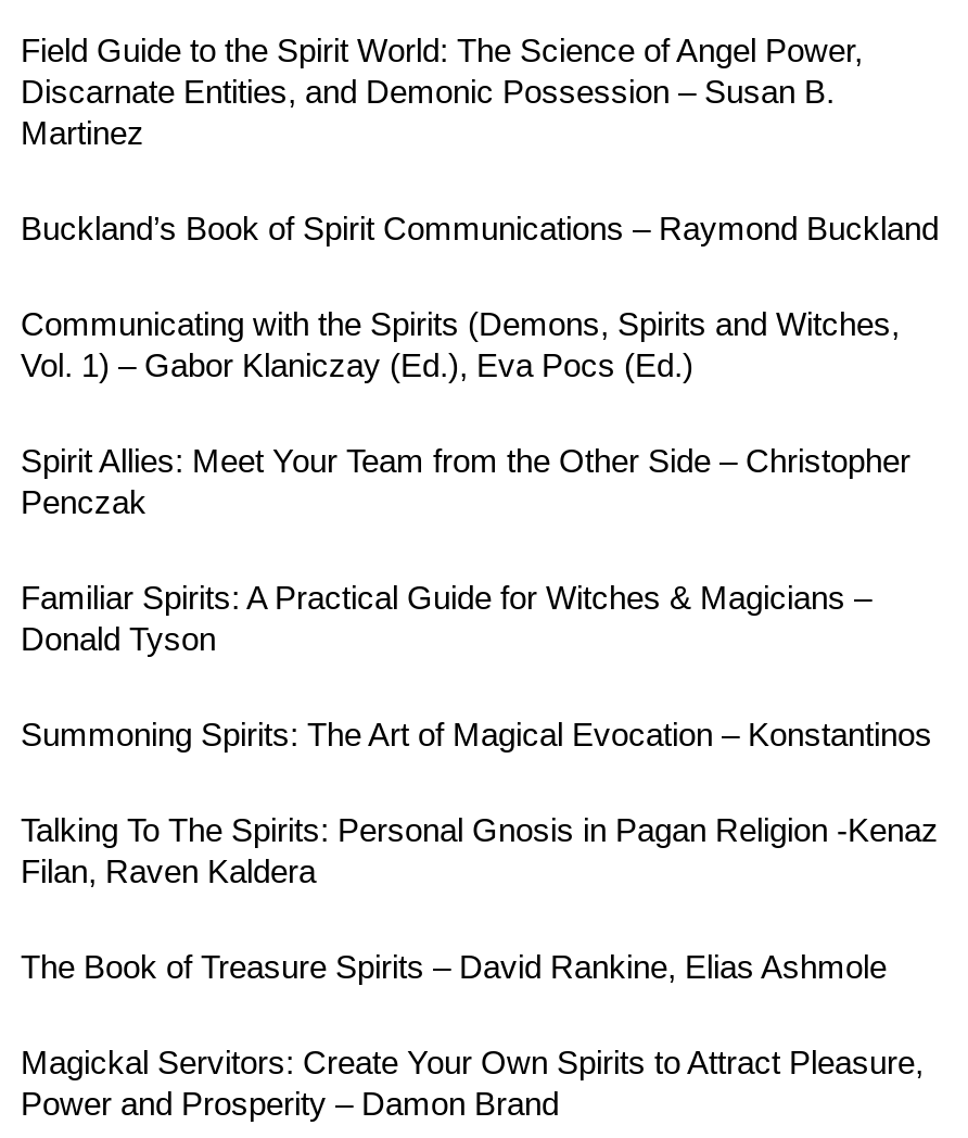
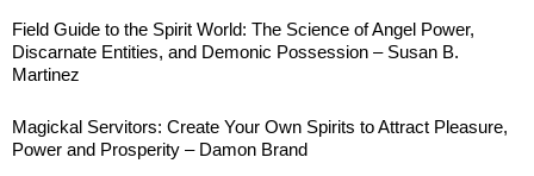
[21,210,939,985] Buckland’s Book of Spirit Communications – Raymond Buckland | Communicating with the Spirits (Demons, Spirits and Witches, | Vol. 1) – Gabor Klaniczay (Ed.), Eva Pocs (Ed.) | Spirit Allies: Meet Your Team from the Other Side – Christopher | Penczak | Familiar Spirits: A Practical Guide for Witches & Magicians – | Donald Tyson | Summoning Spirits: The Art of Magical Evocation – Konstantinos | Talking To The Spirits: Personal Gnosis in Pagan Religion -Kenaz | Filan, Raven Kaldera | The Book of Treasure Spirits – David Rankine, Elias Ashmole -> none

